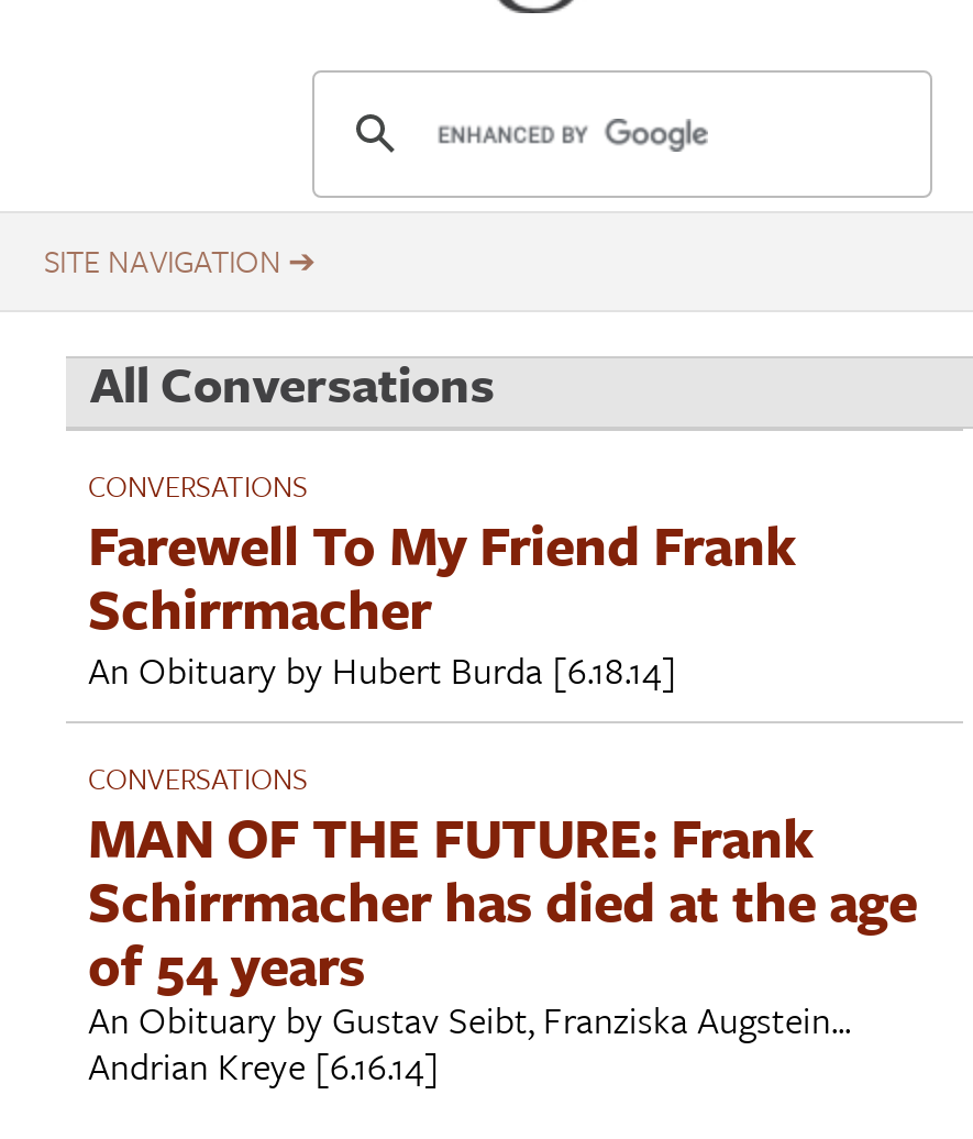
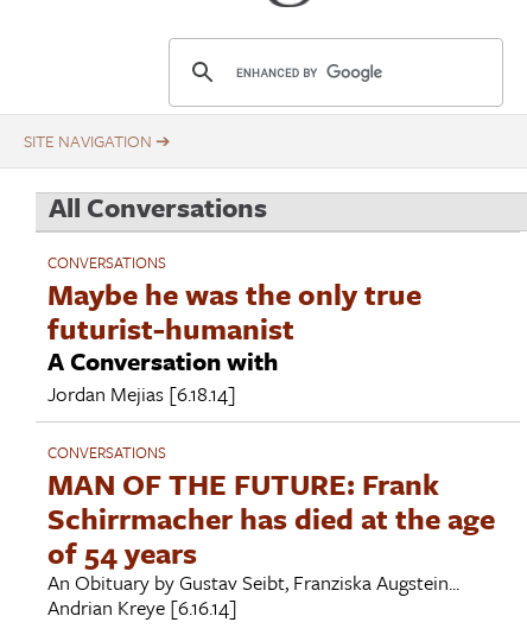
[88,505,796,696] Farewell To My Friend Frank | Schirrmacher | An Obituary by Hubert Burda [6.18.14] -> [47,273,421,408] Maybe he was the only true | futurist-humanist | A Conversation with | Jordan Mejias [6.18.14]

